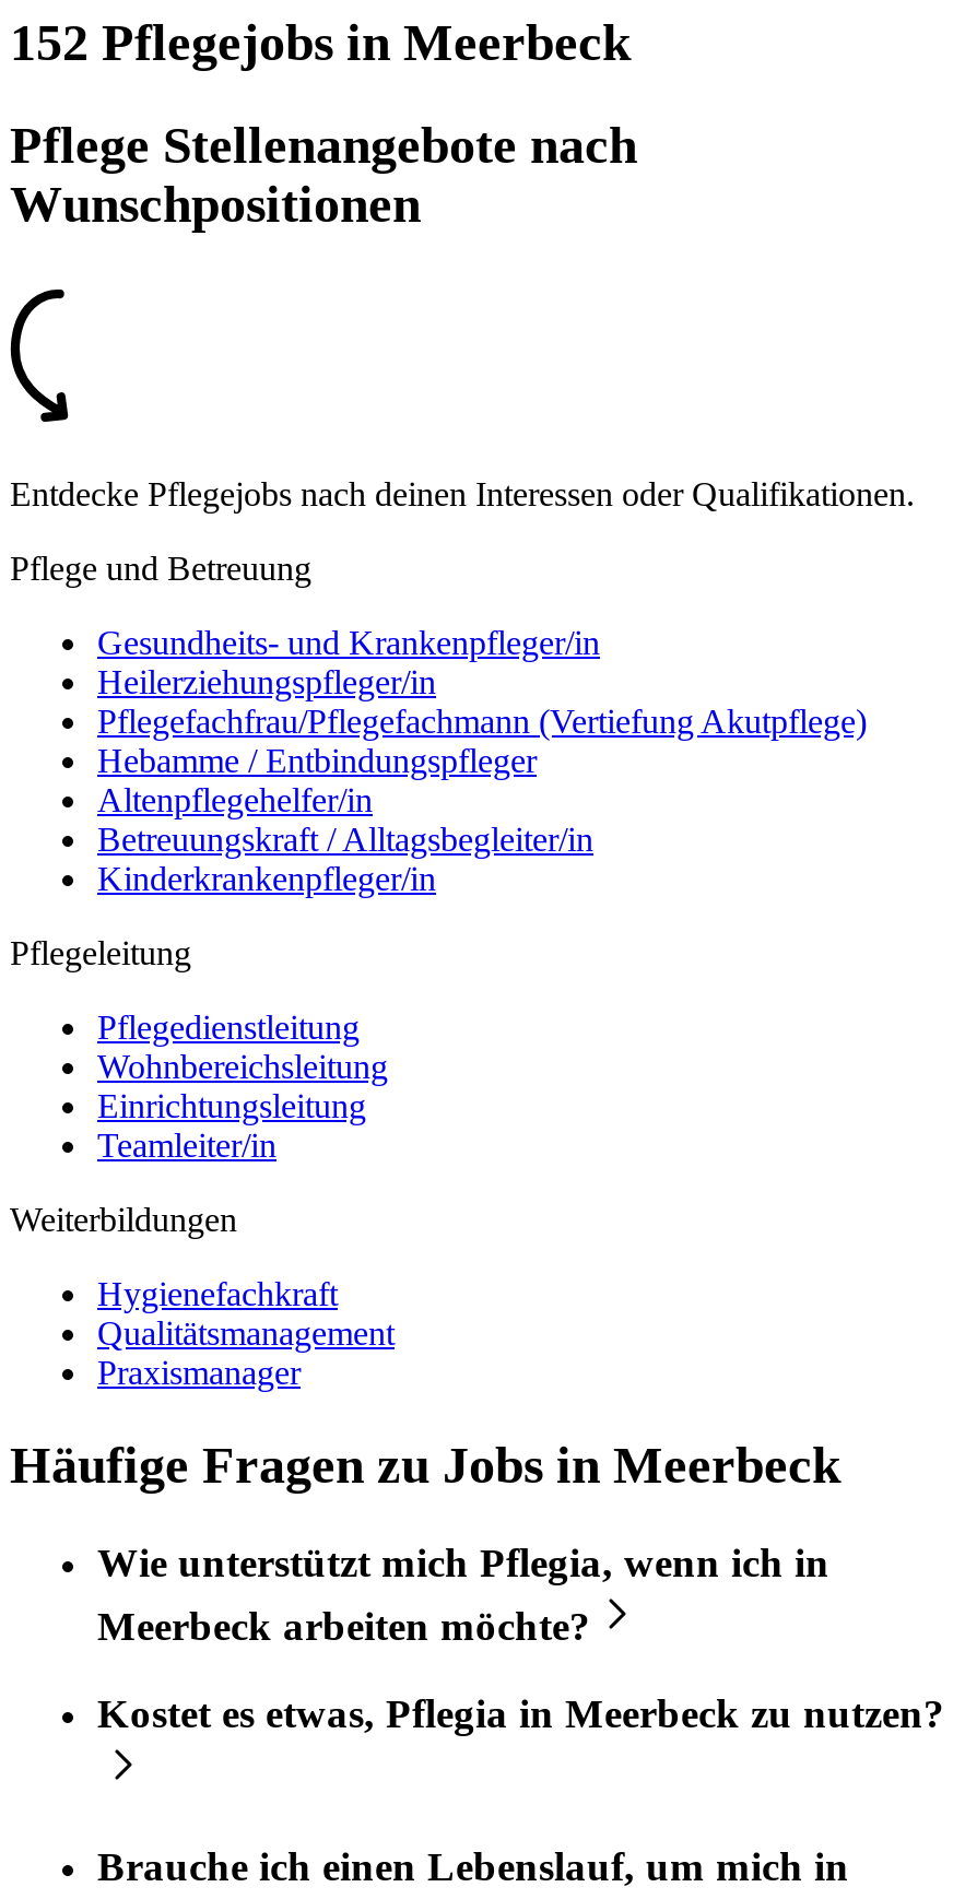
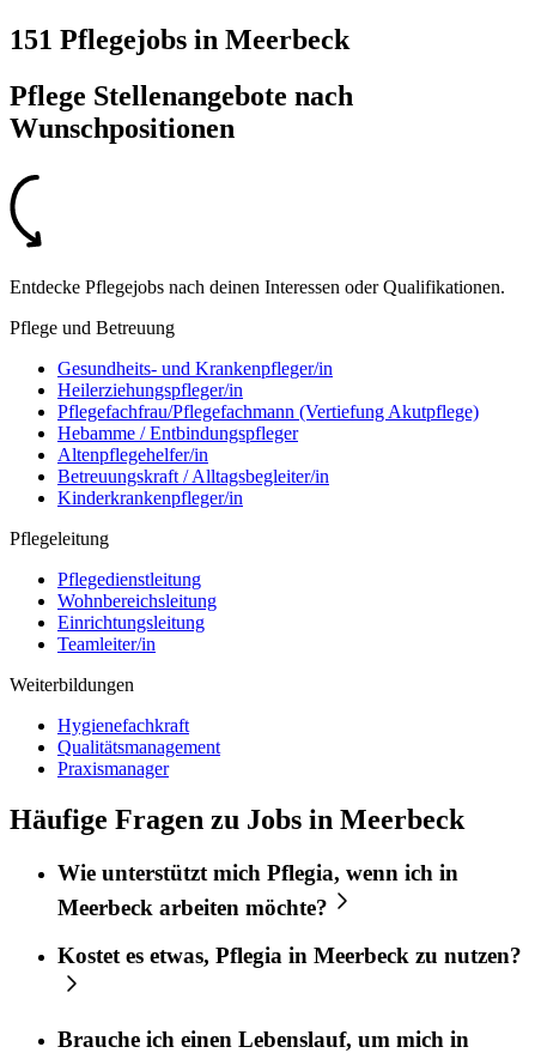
[10,14,631,71] 152 Pflegejobs in Meerbeck -> [10,24,349,55] 151 Pflegejobs in Meerbeck

